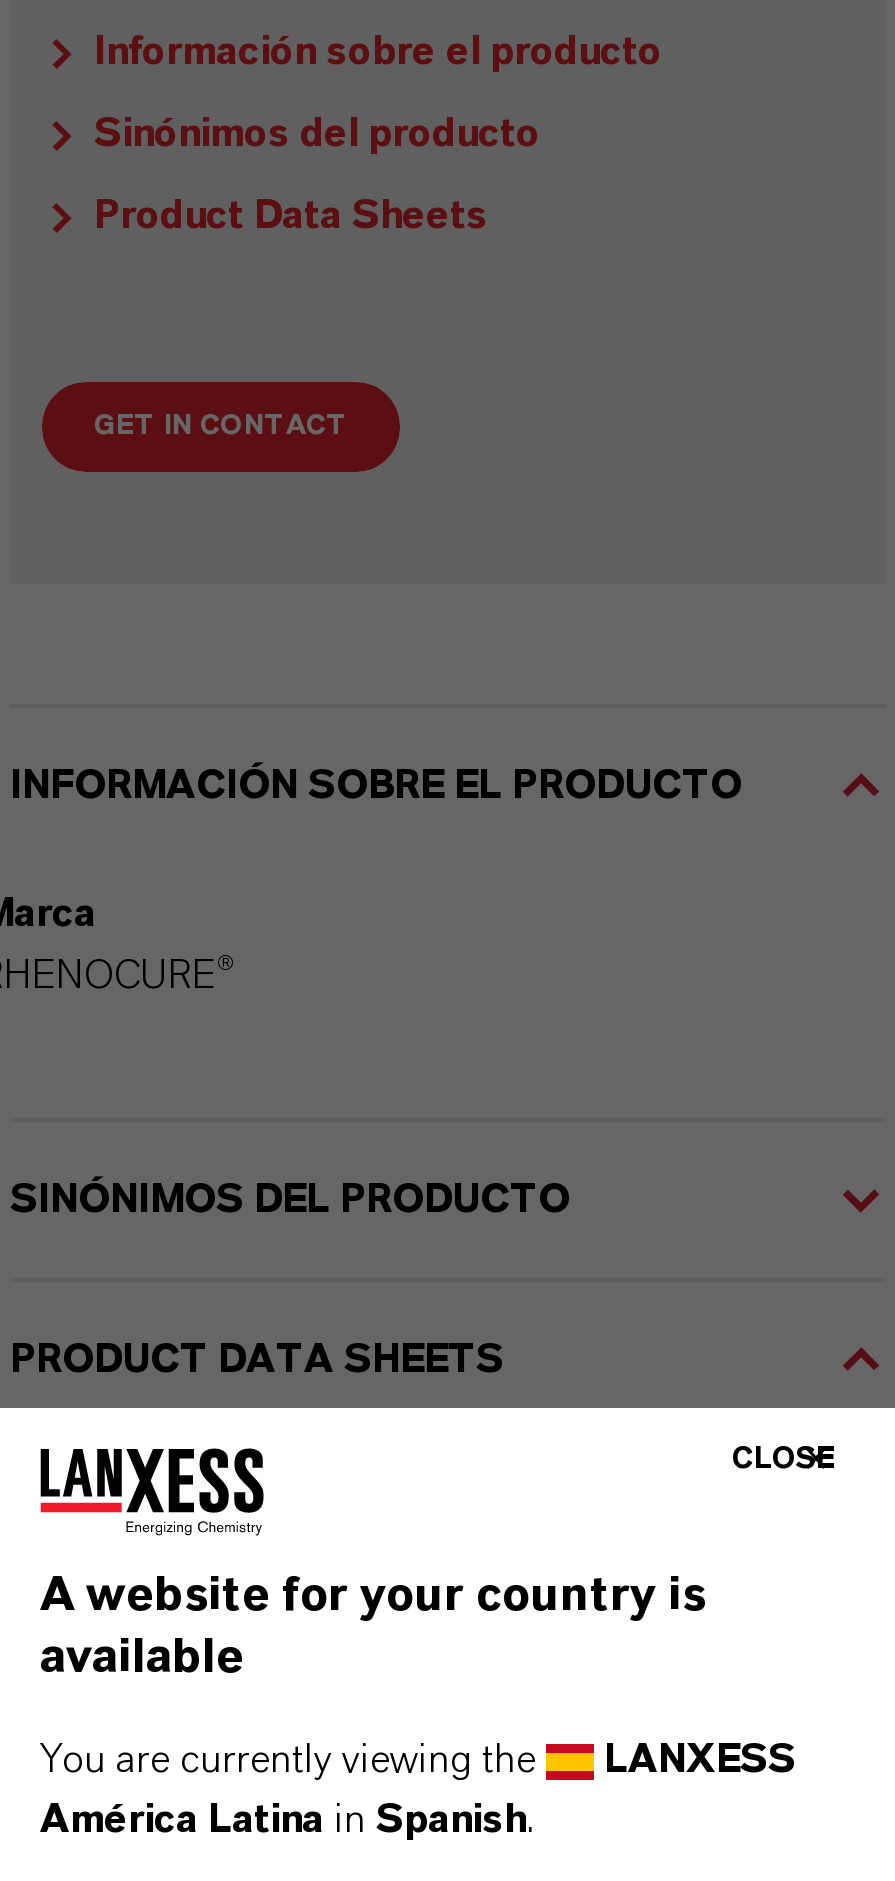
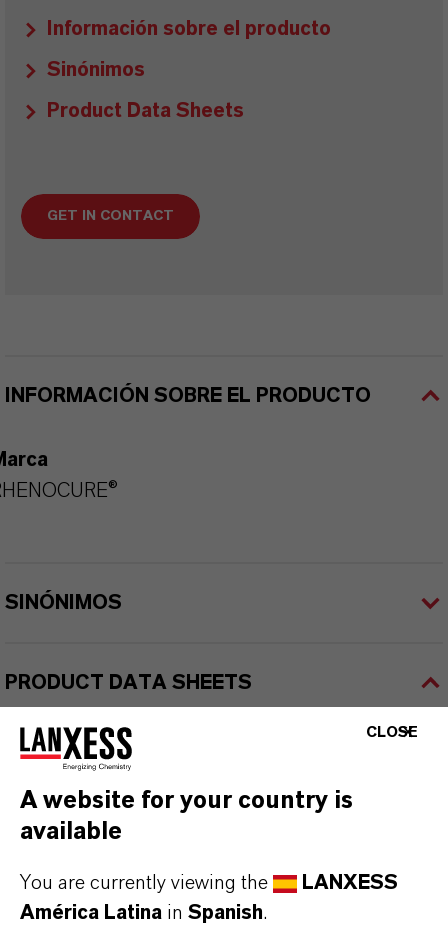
[94,114,540,154] Sinónimos del producto -> [47,60,145,80] Sinónimos
[10,1180,570,1220] SINÓNIMOS DEL PRODUCTO -> [5,593,122,613] SINÓNIMOS

